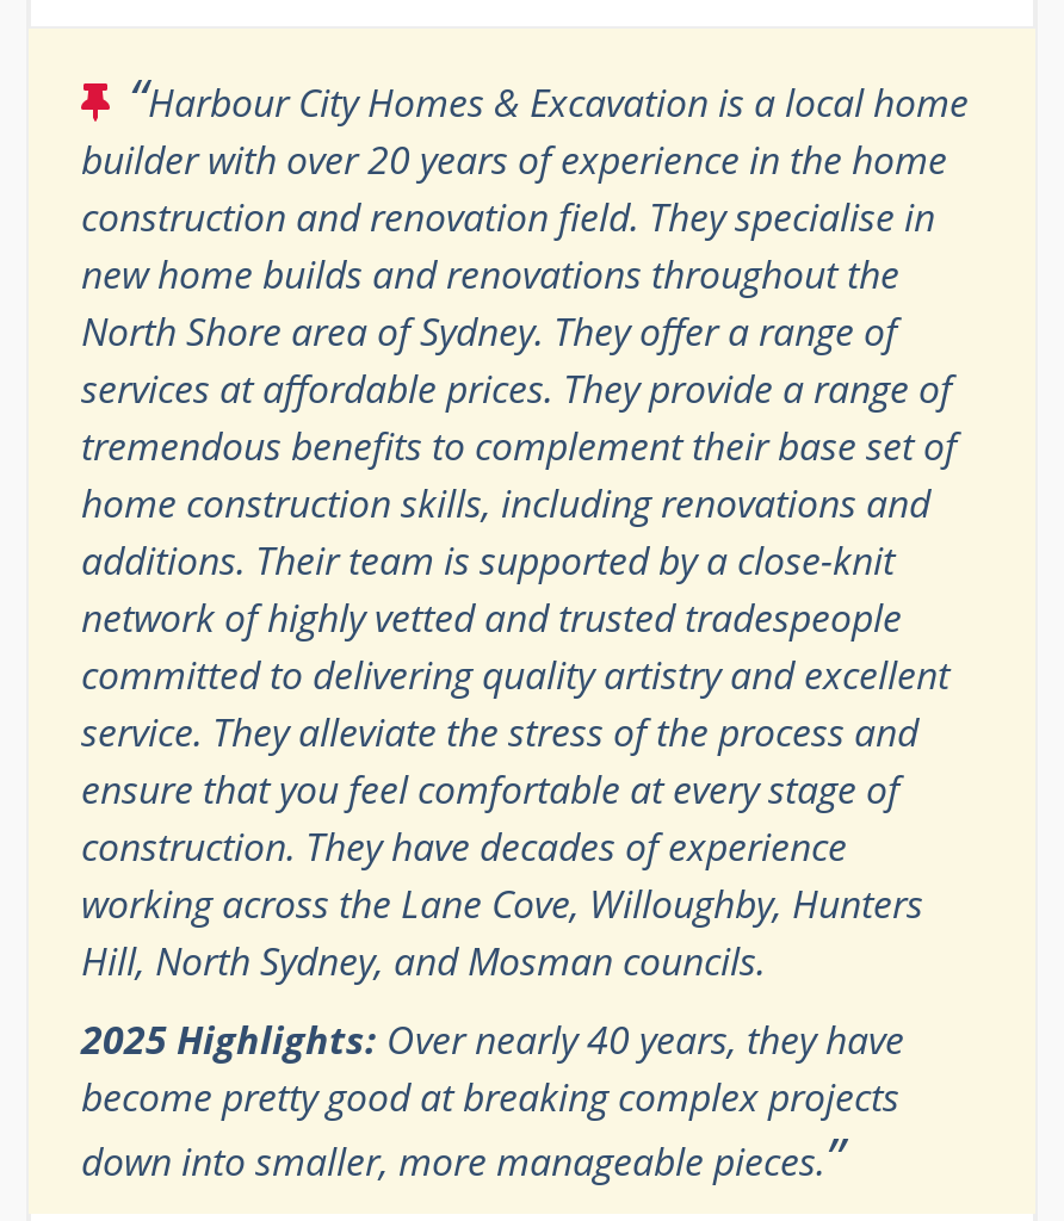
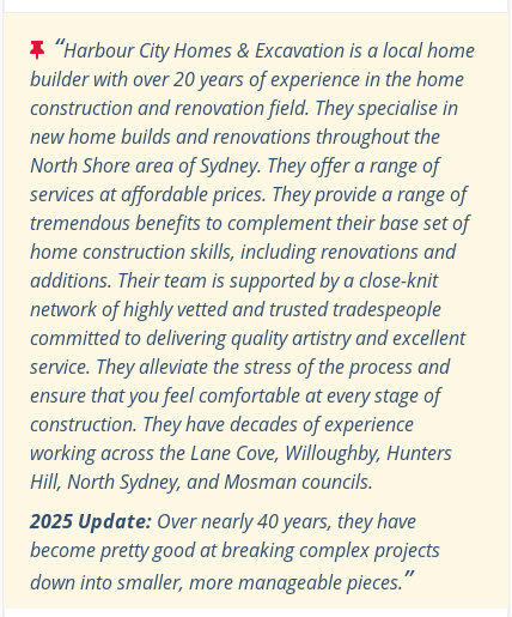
[81,1014,904,1067] 2025 Highlights: Over nearly 40 years, they have -> [30,508,416,535] 2025 Update: Over nearly 40 years, they have

